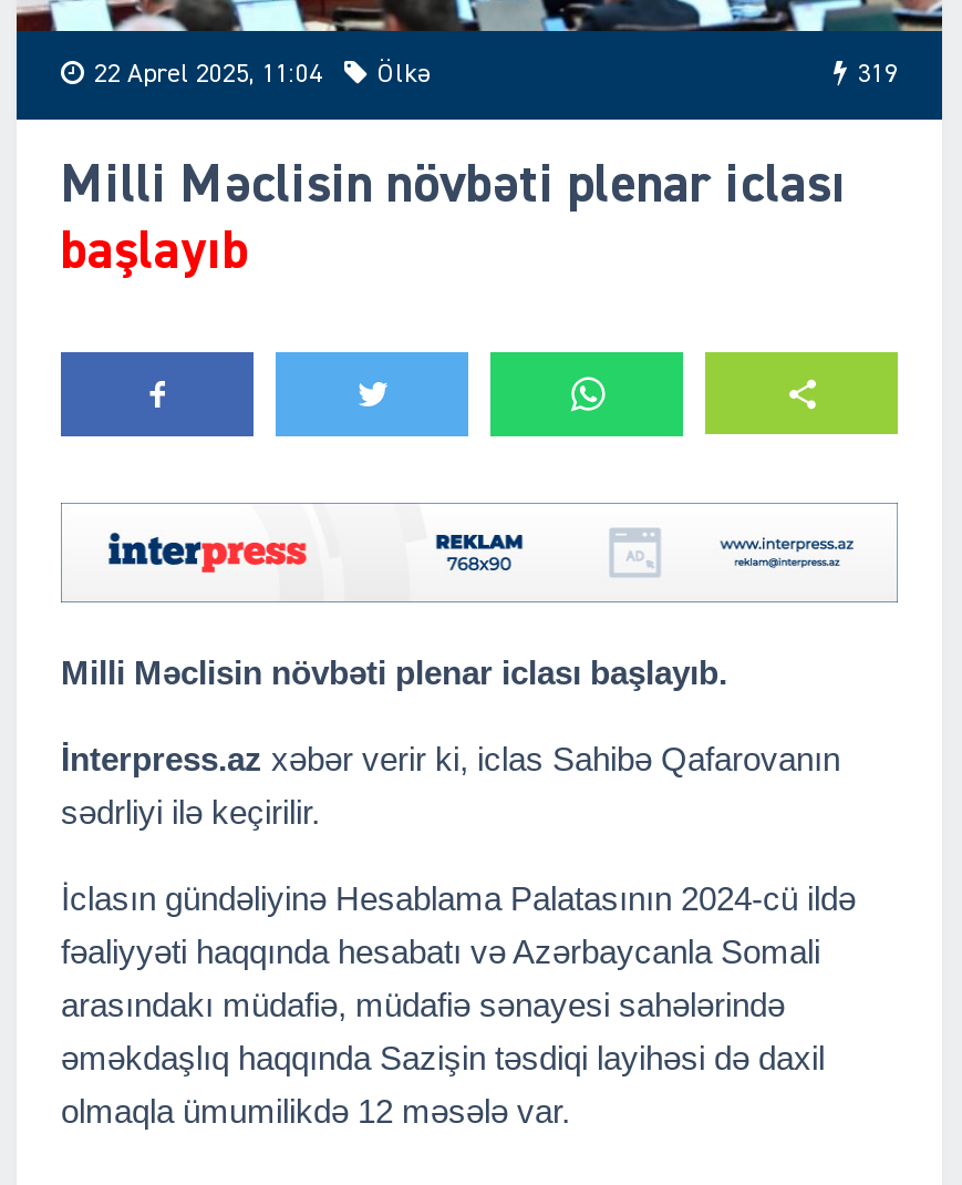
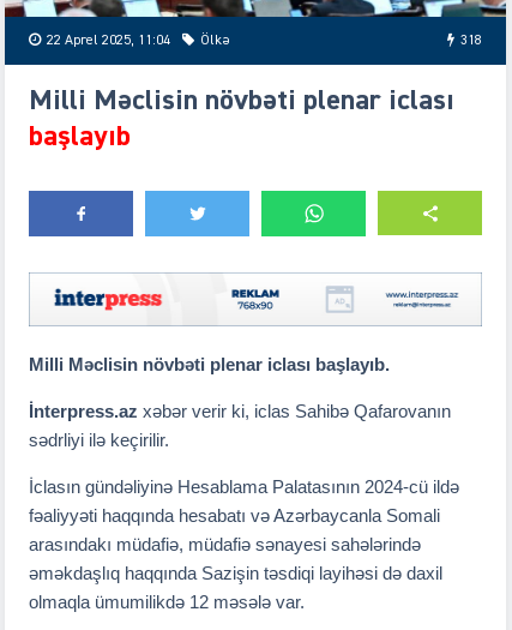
[858,63,898,89] 319 -> [460,34,482,48] 318

